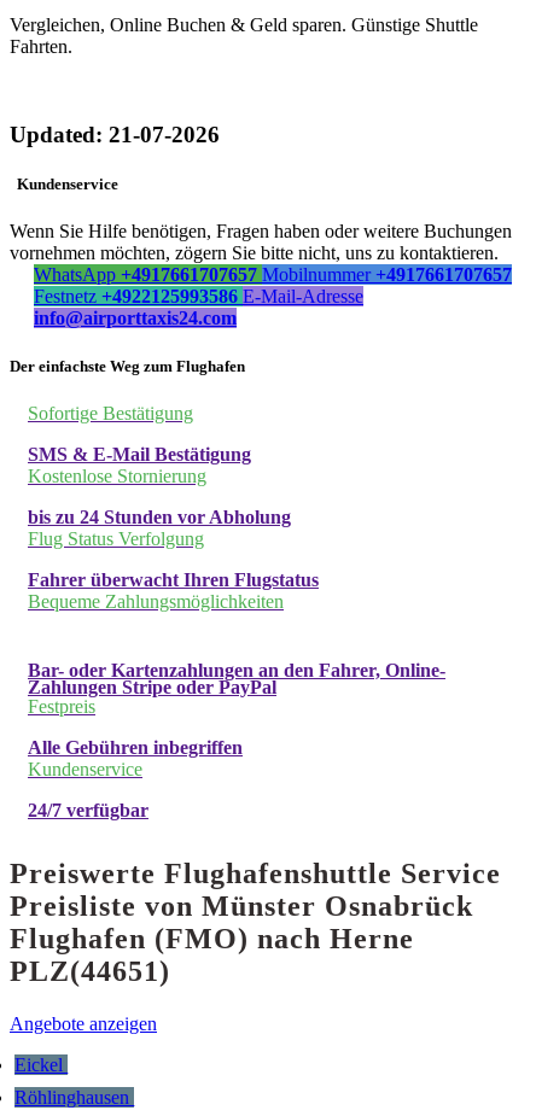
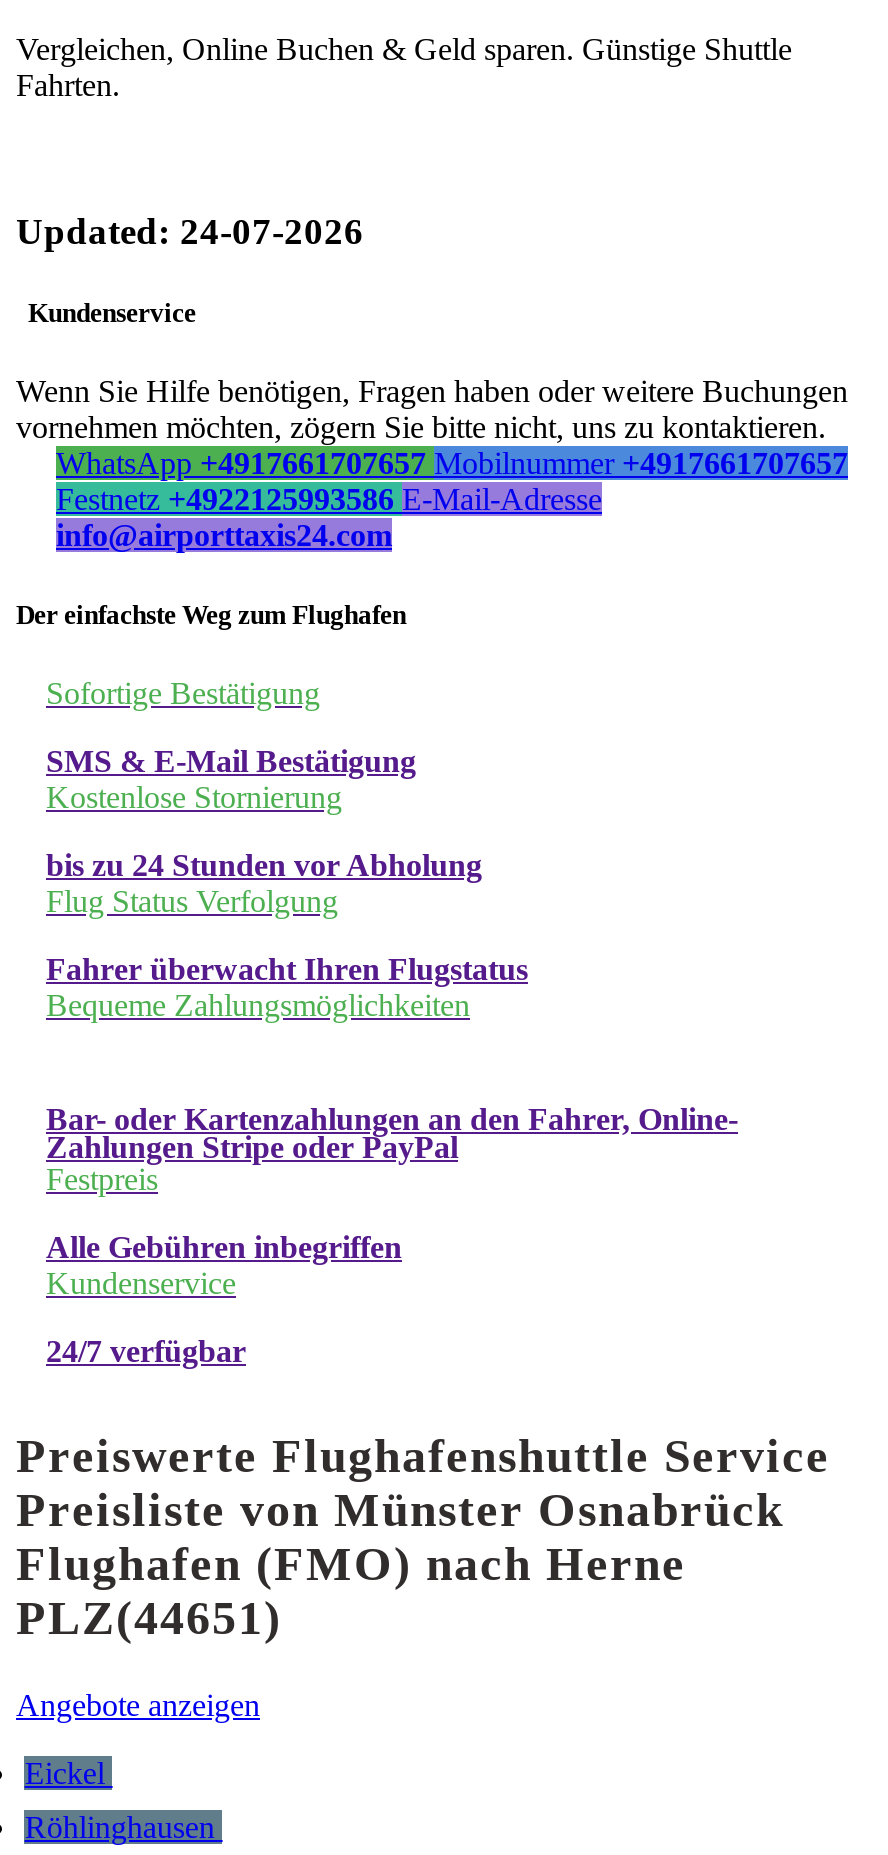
[10,122,220,147] Updated: 21-07-2026 -> [16,210,364,252] Updated: 24-07-2026

